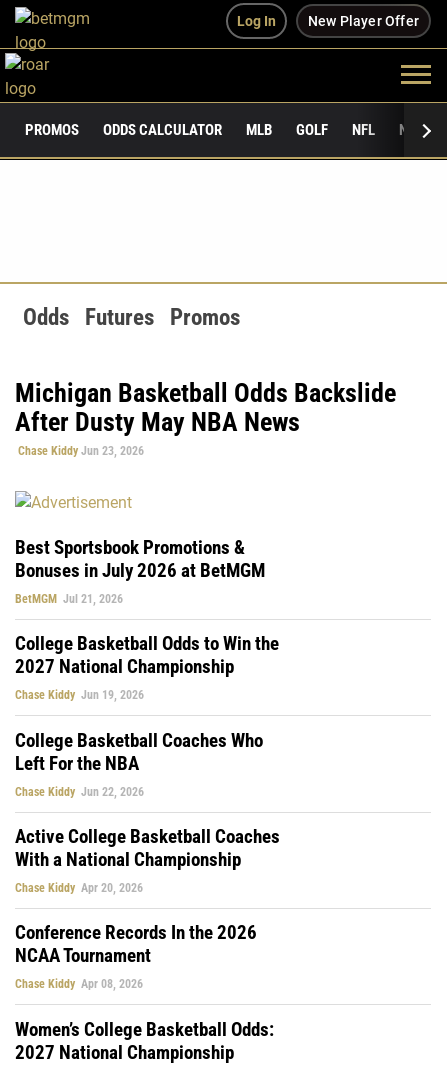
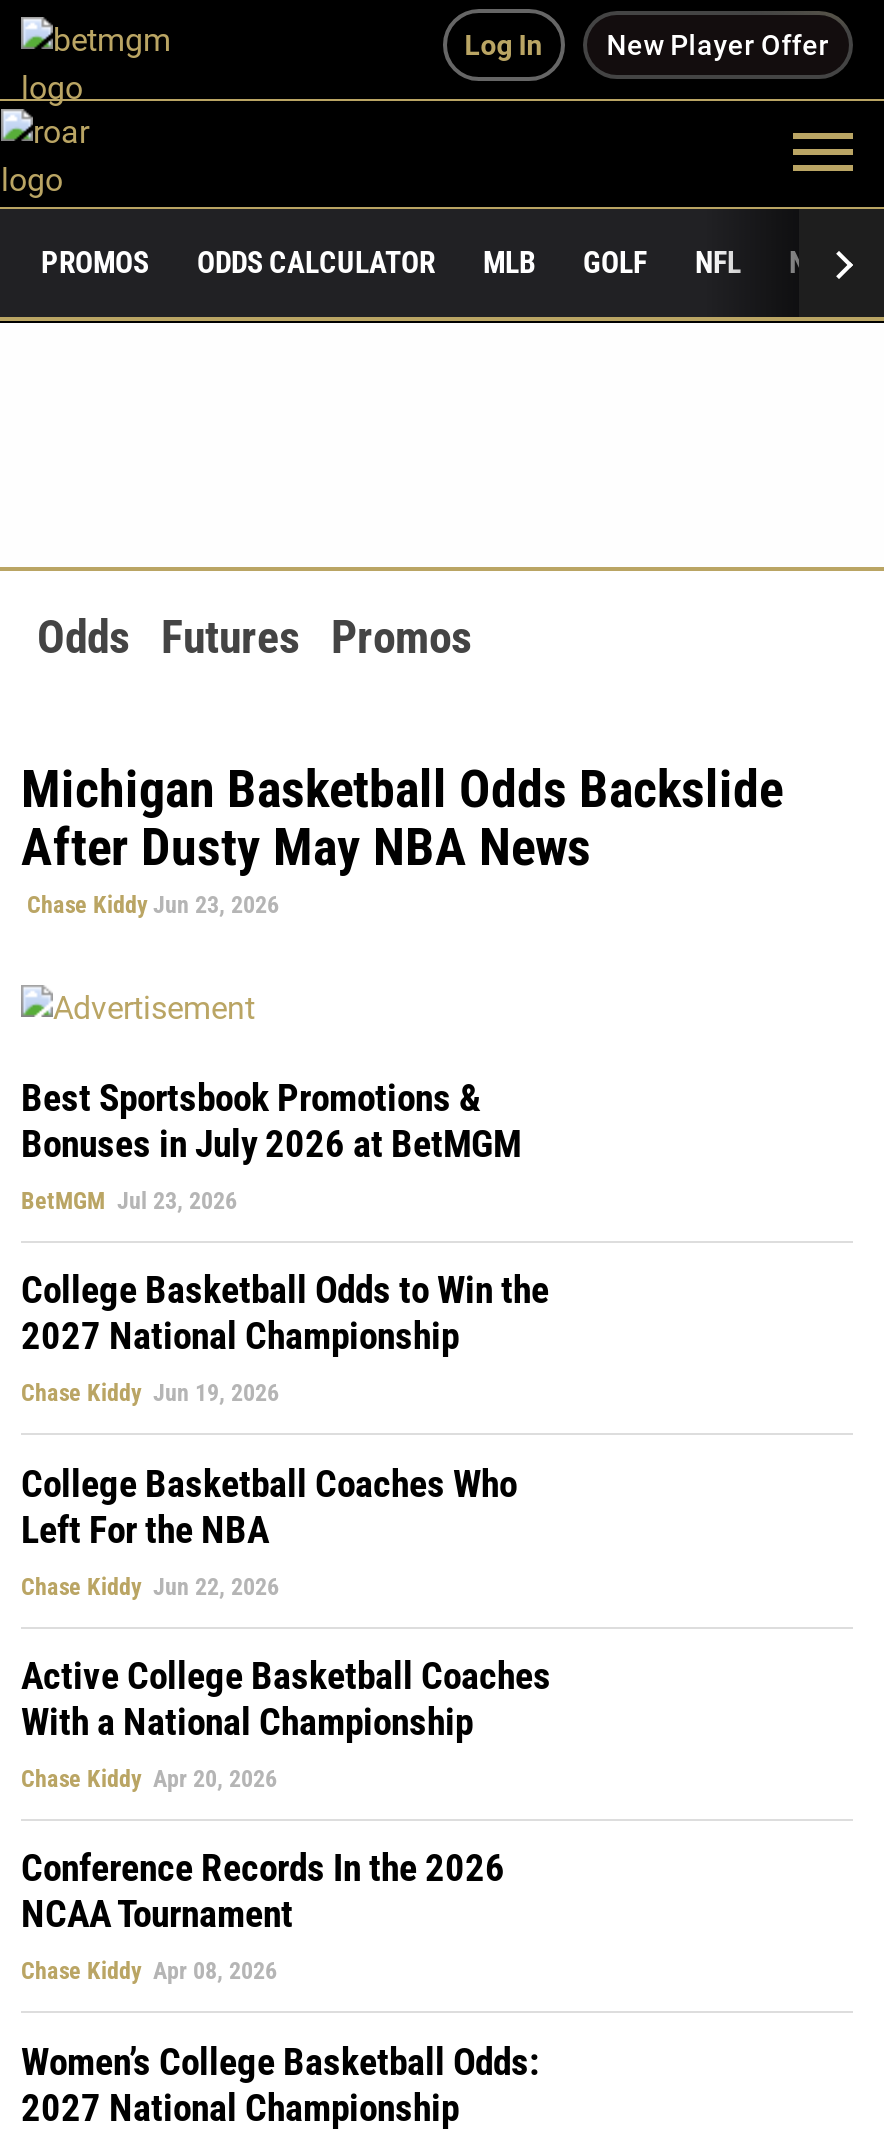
[15,592,123,606] BetMGM Jul 21, 2026 -> [21,1187,237,1215] BetMGM Jul 23, 2026

